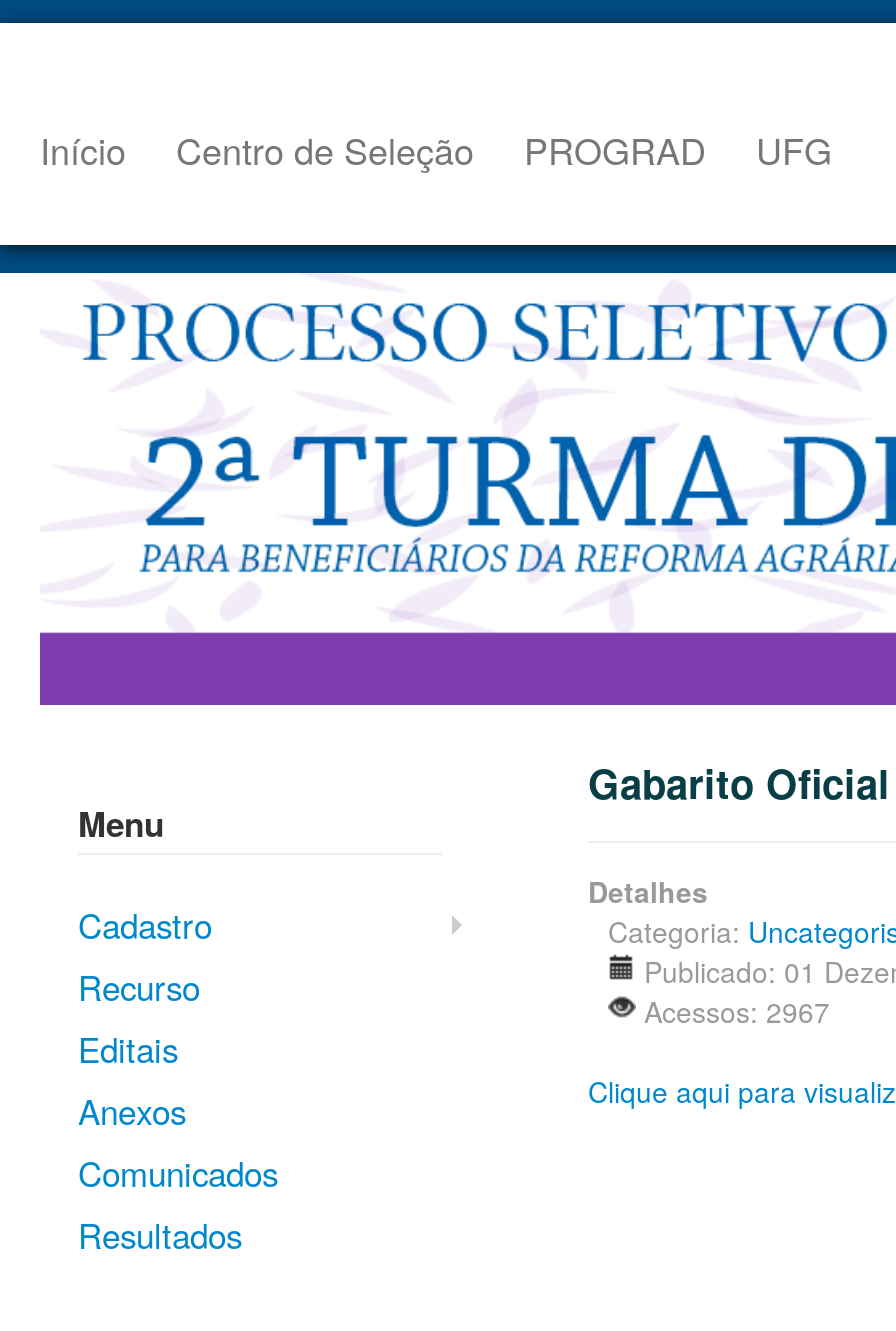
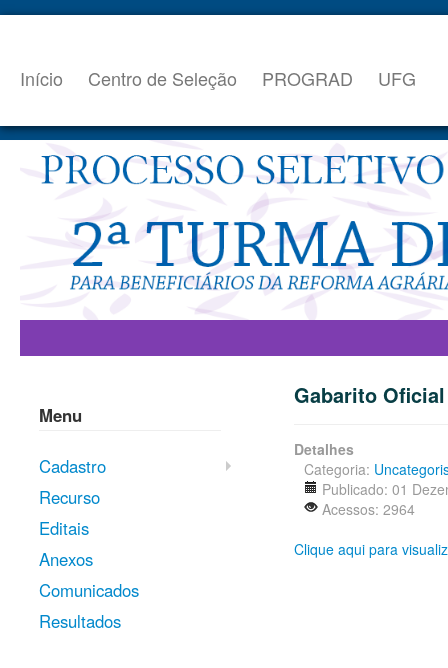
[644,991,830,1031] Acessos: 2967 -> [322,499,415,519] Acessos: 2964

